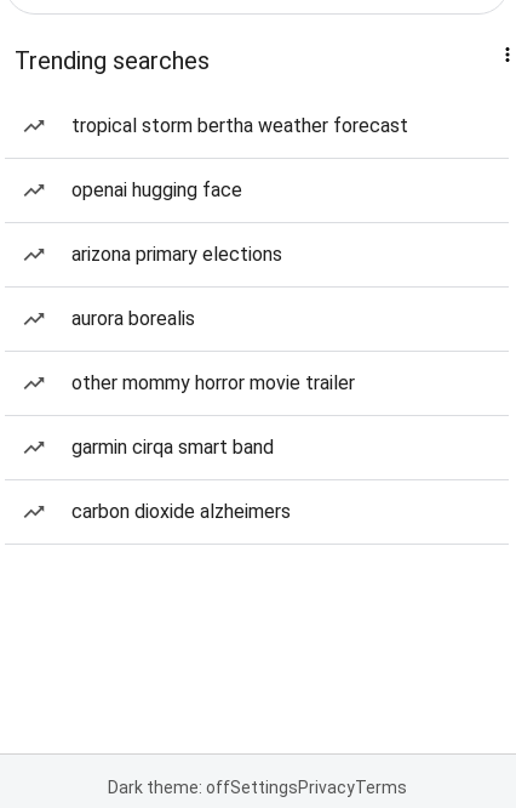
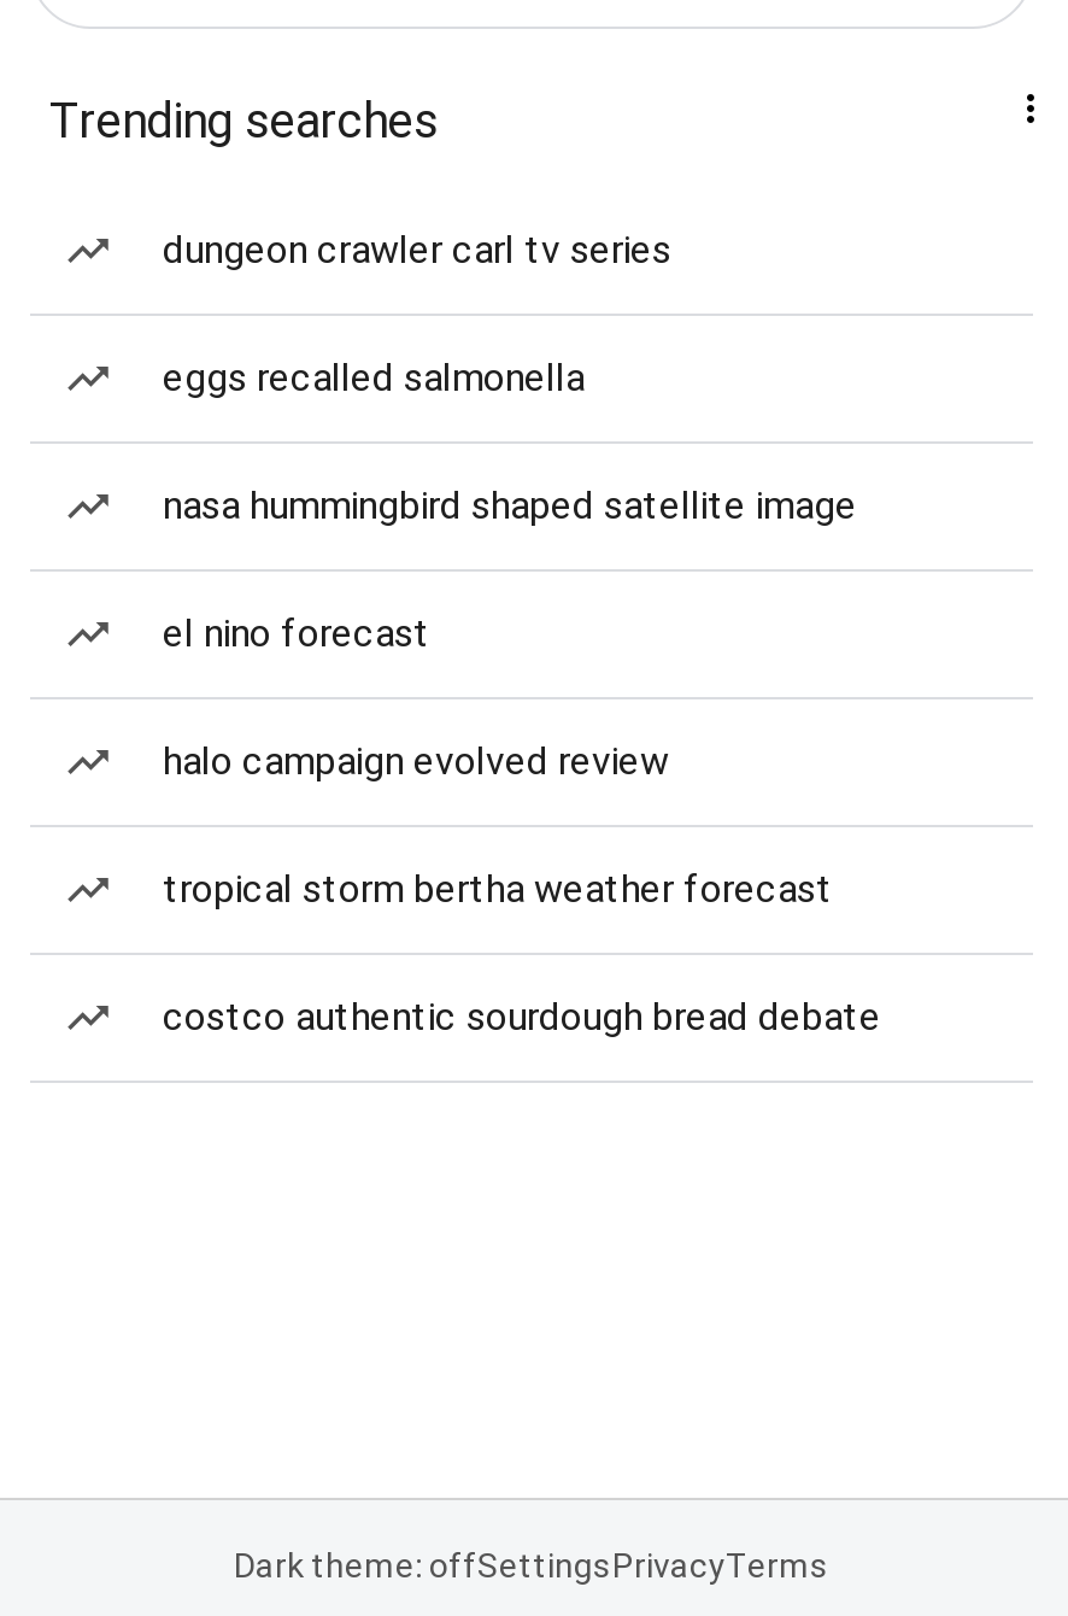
none -> [163,227,857,784] dungeon crawler carl tv series | eggs recalled salmonella | nasa hummingbird shaped satellite image | el nino forecast | halo campaign evolved review
moved [71,114,408,137] -> [163,866,833,912]: tropical storm bertha weather forecast
[71,178,355,523] openai hugging face | arizona primary elections | aurora borealis | other mommy horror movie trailer | garmin cirqa smart band | carbon dioxide alzheimers -> [163,994,881,1040] costco authentic sourdough bread debate

